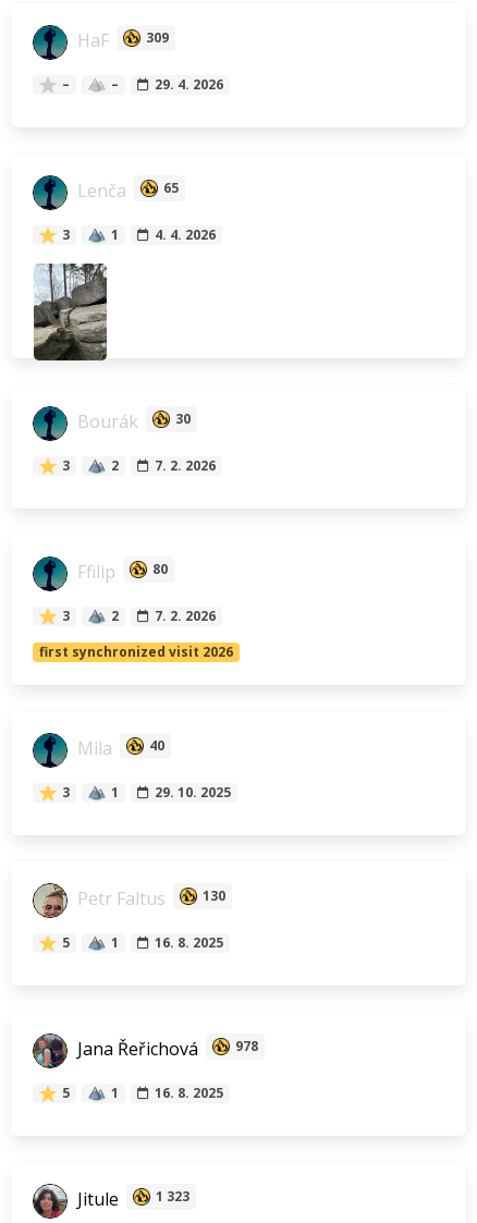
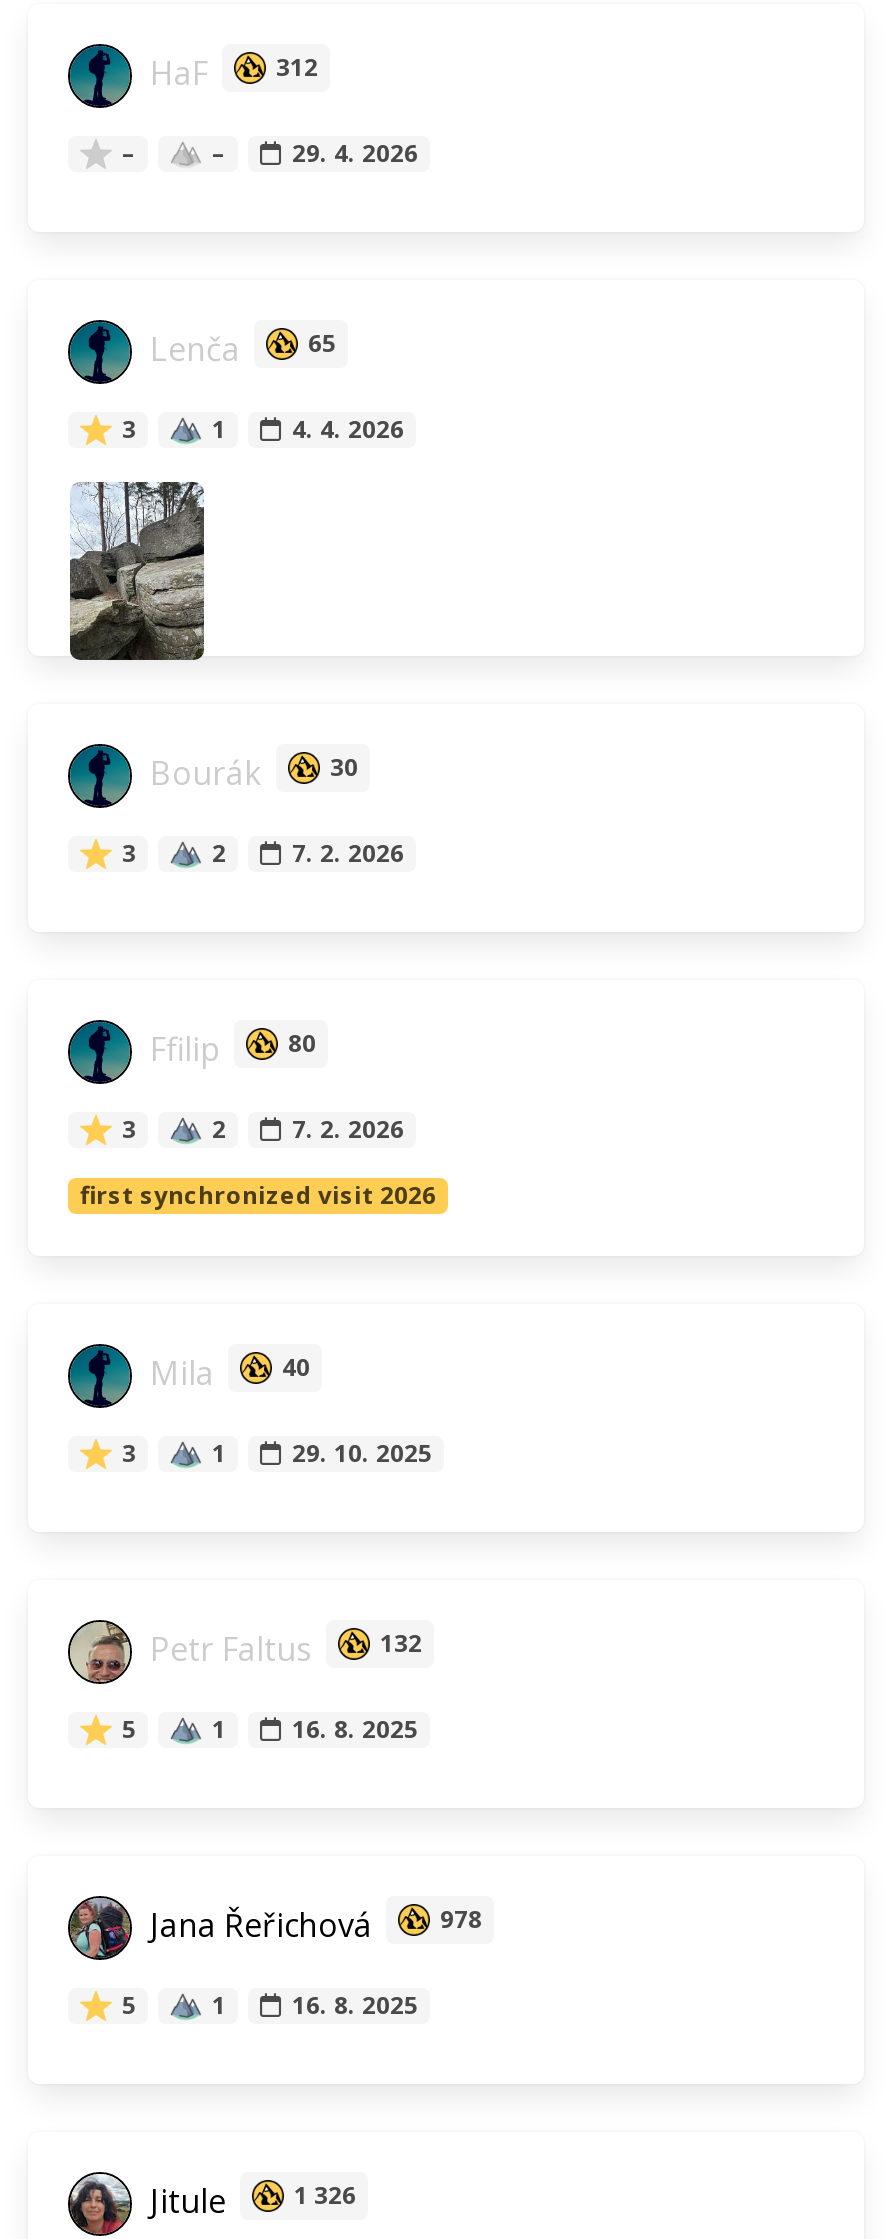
[146,28,169,47] 309 -> [276,50,318,84] 312
[73,886,225,910] Petr Faltus 130 -> [142,1626,422,1670] Petr Faltus 132
[73,1187,189,1211] Jitule 1 323 -> [142,2178,356,2222] Jitule 1 326

